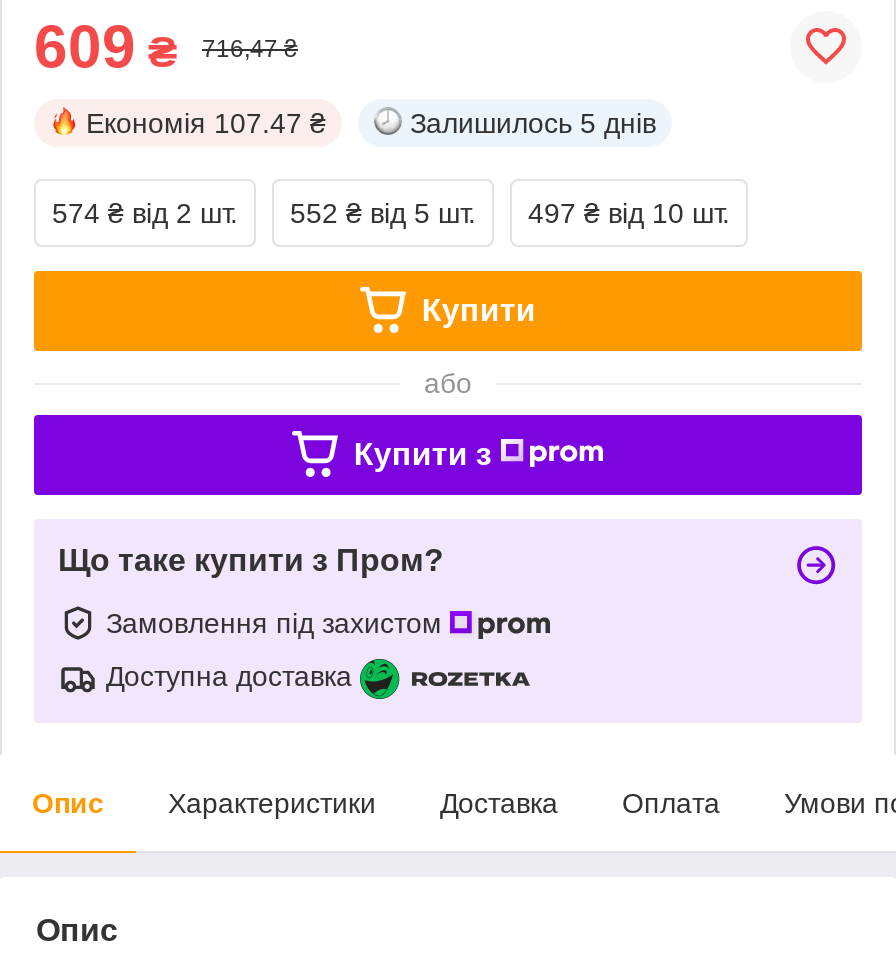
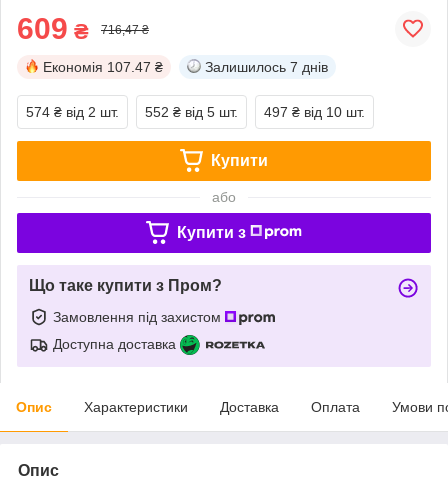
[410,107,656,139] Залишилось 5 днів -> [205,59,328,75] Залишилось 7 днів

